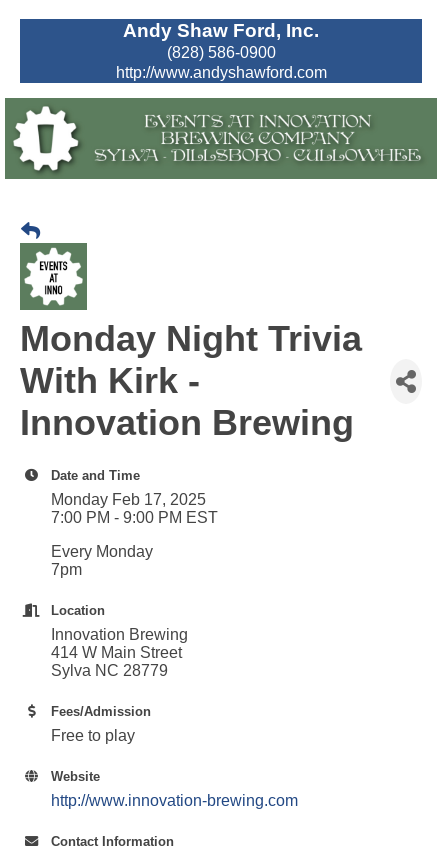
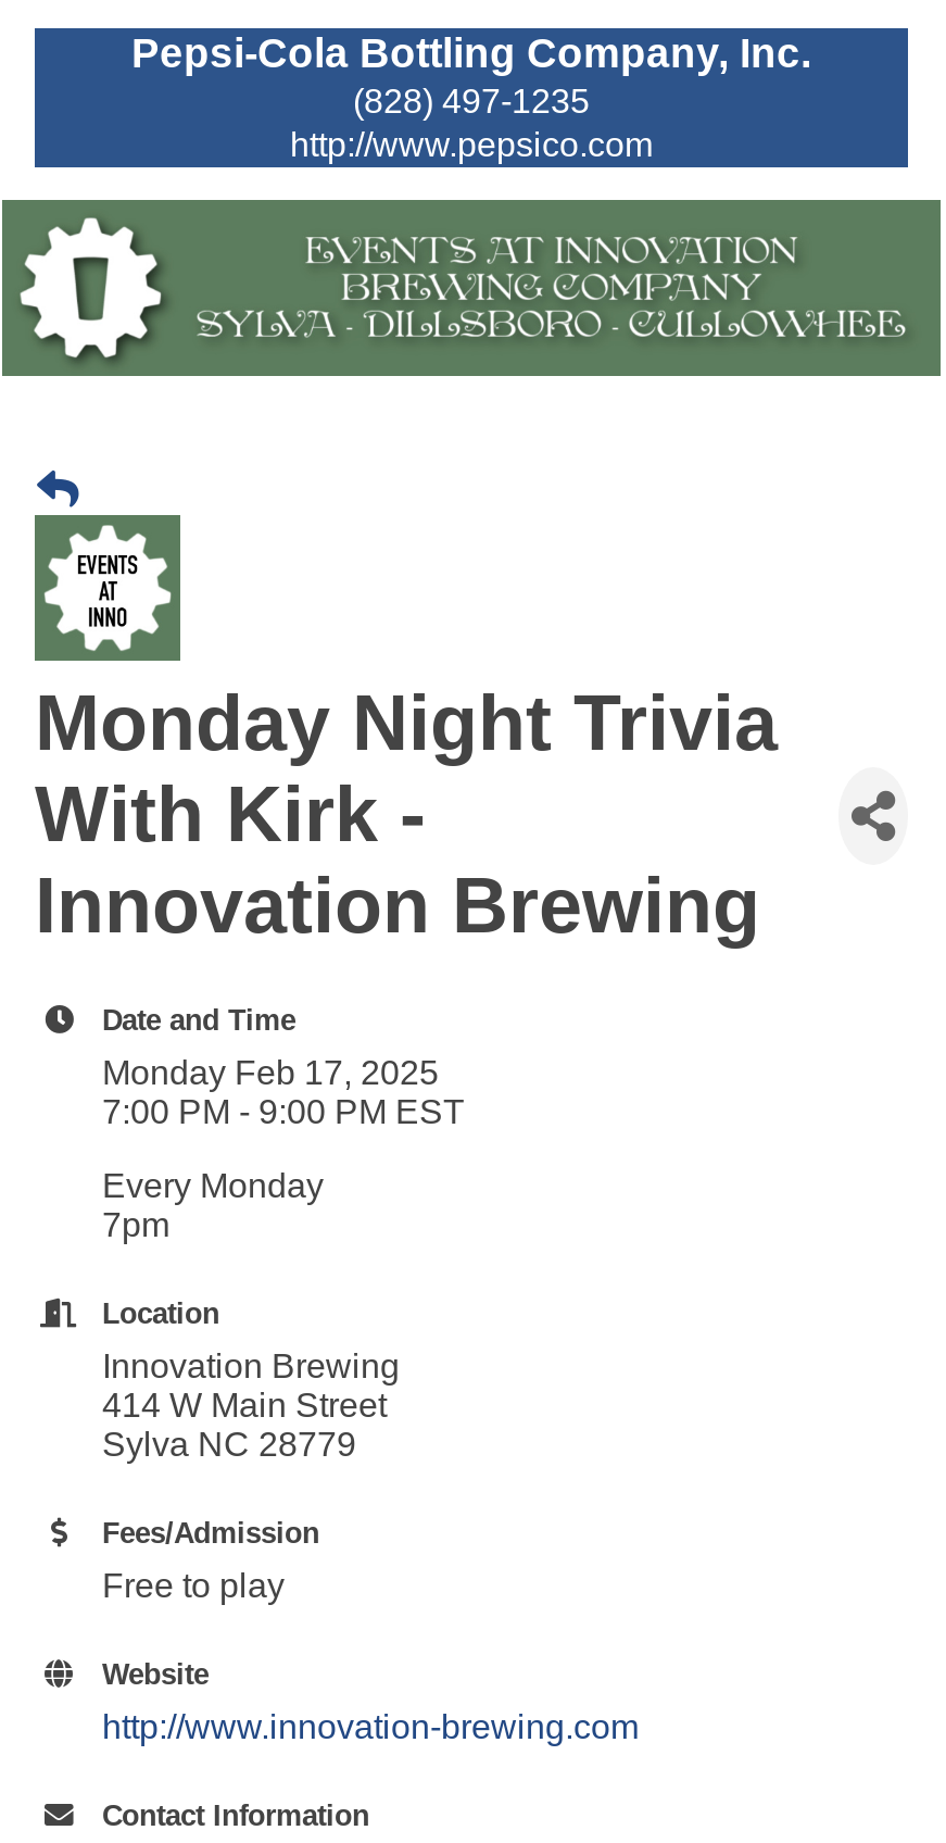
[115,20,326,81] Andy Shaw Ford, Inc. | (828) 586-0900 | http://www.andyshawford.com -> [131,30,811,163] Pepsi-Cola Bottling Company, Inc. | (828) 497-1235 | http://www.pepsico.com

